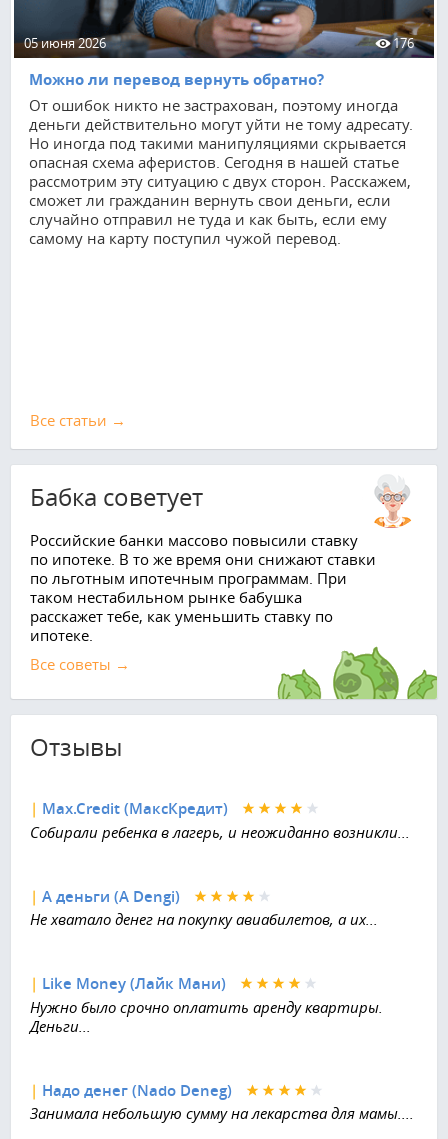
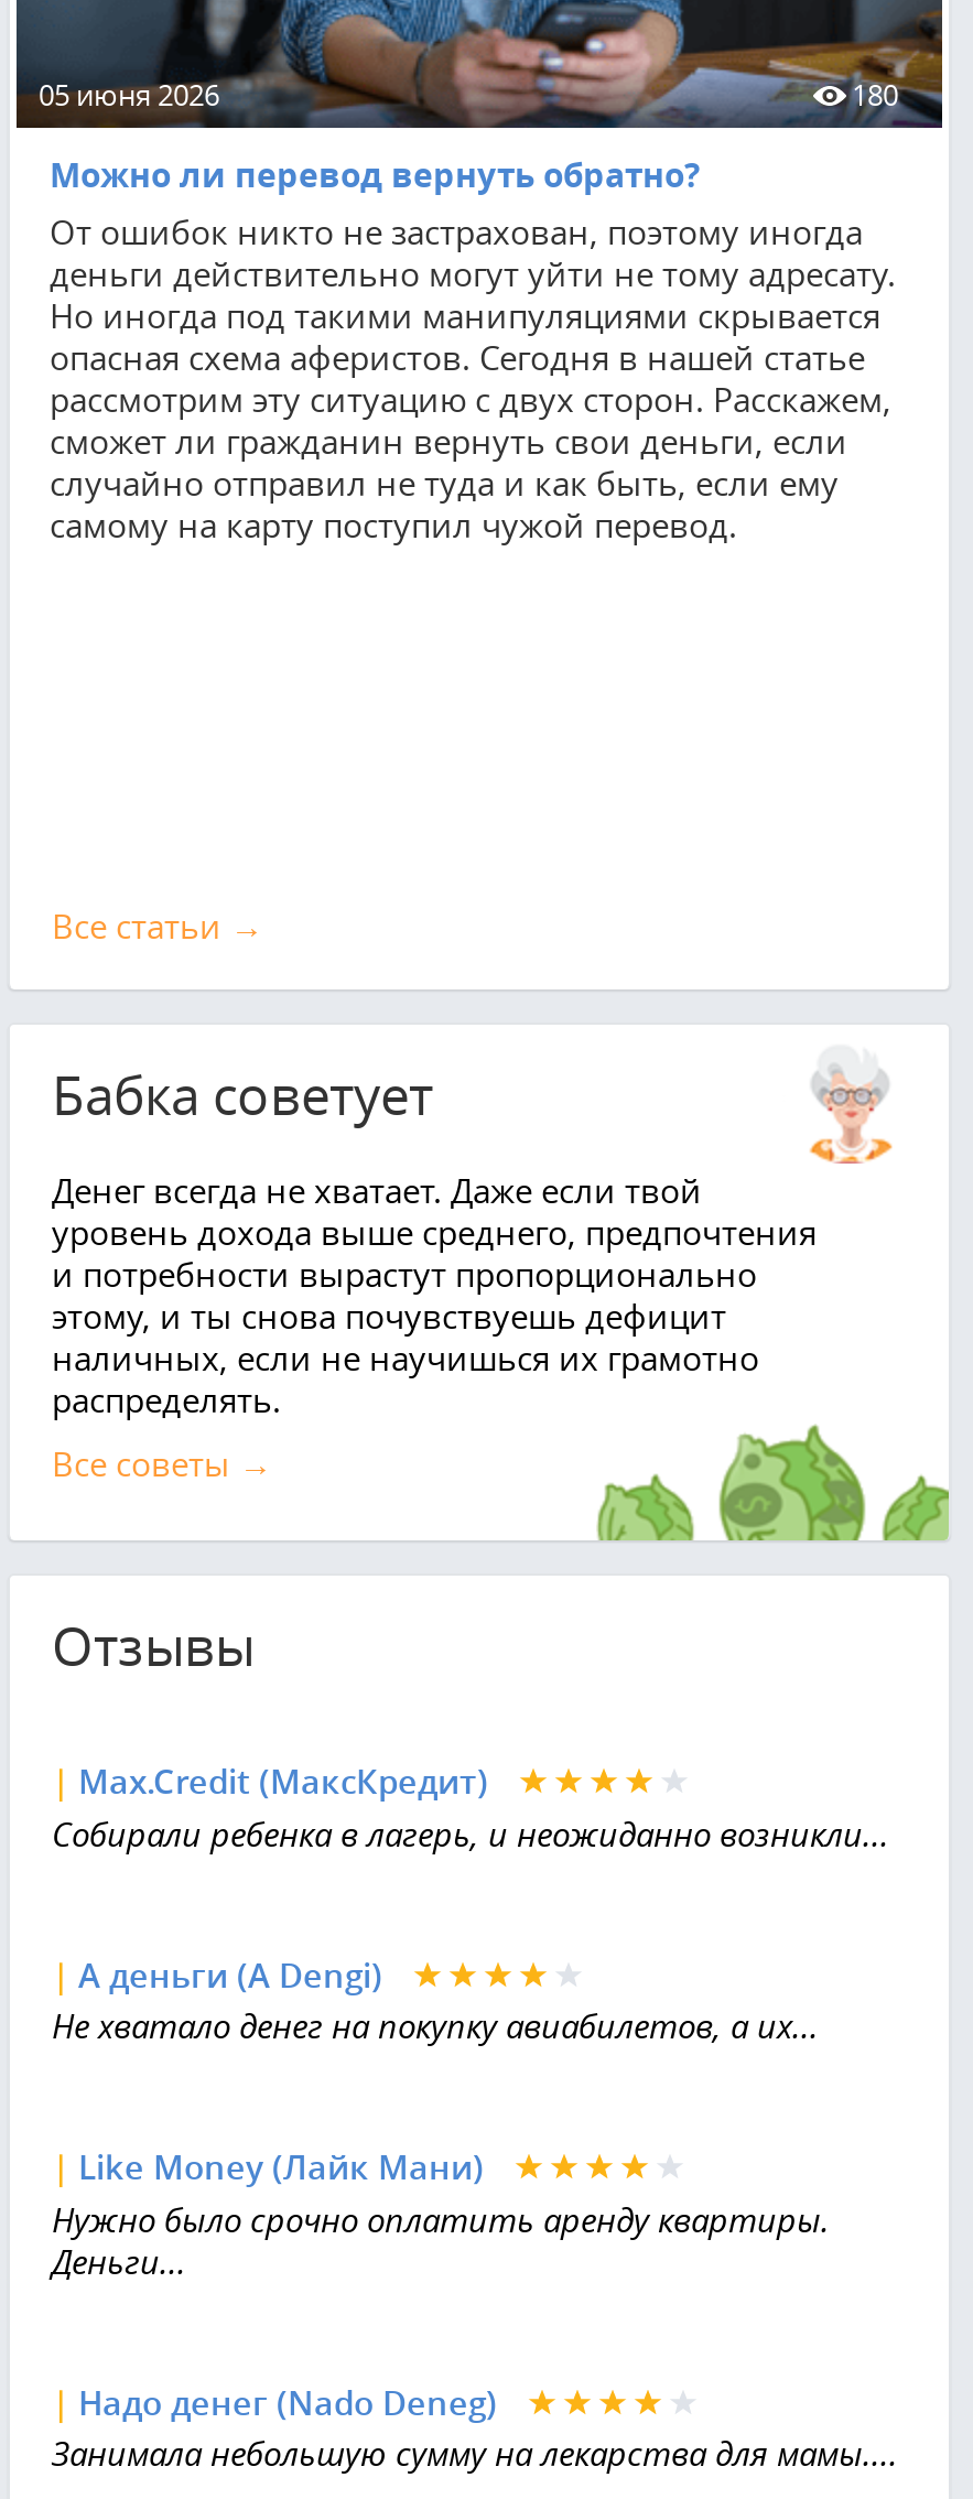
[393,34,414,52] 176 -> [852,76,898,116] 180
[30,530,376,645] Российские банки массово повысили ставку | по ипотеке. В то же время они снижают ставки | по льготным ипотечным программам. При | таком нестабильном рынке бабушка | расскажет тебе, как уменьшить ставку по | ипотеке. -> [52,1169,817,1422] Денег всегда не хватает. Даже если твой | уровень дохода выше среднего, предпочтения | и потребности вырастут пропорционально | этому, и ты снова почувствуешь дефицит | наличных, если не научишься их грамотно | распределять.

